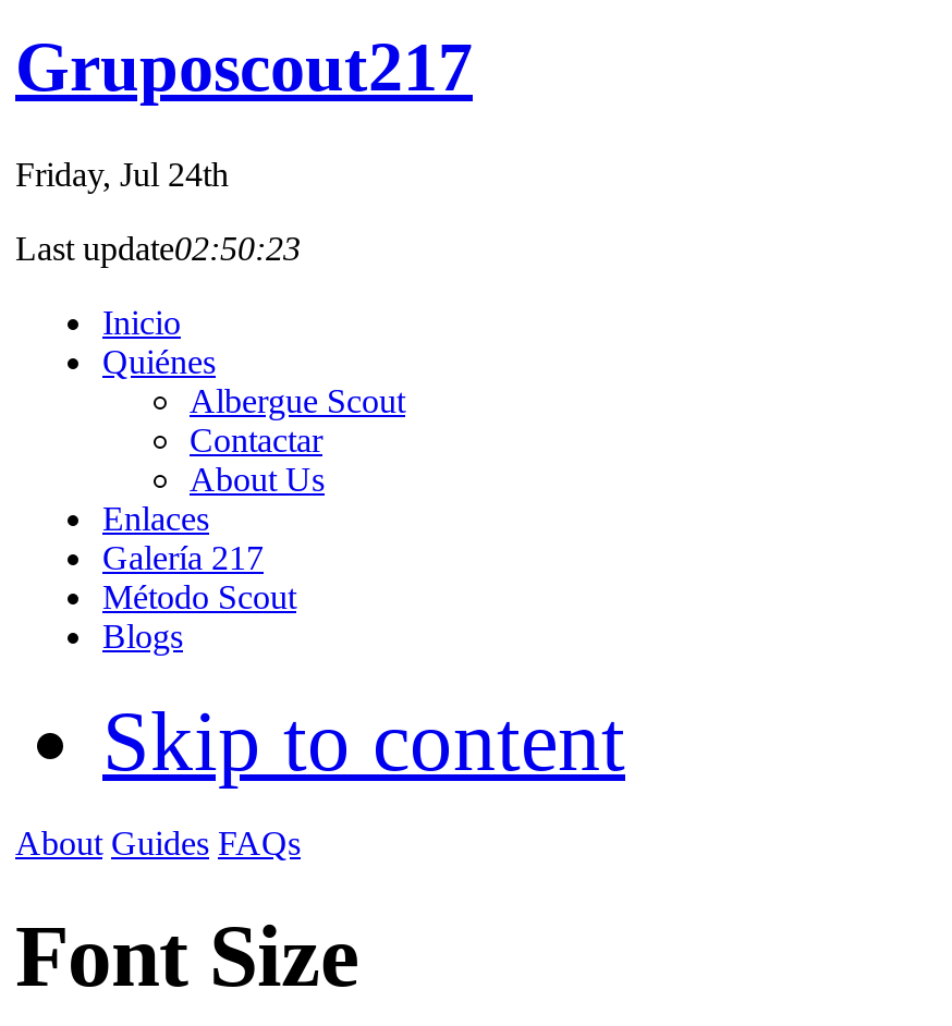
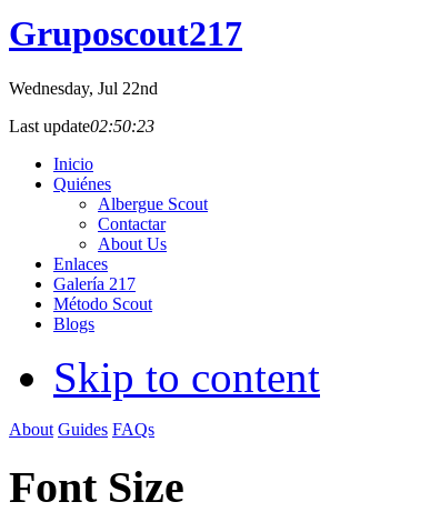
[15,156,229,193] Friday, Jul 24th -> [9,79,158,98] Wednesday, Jul 22nd

